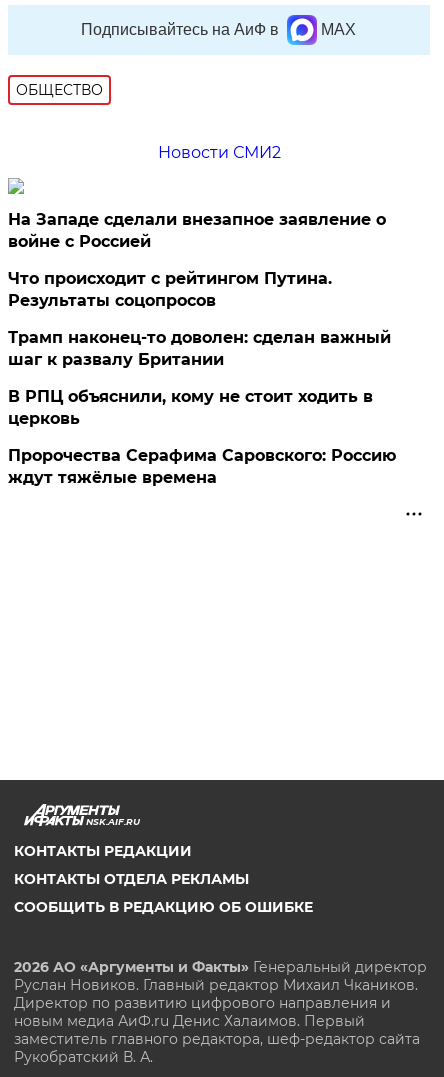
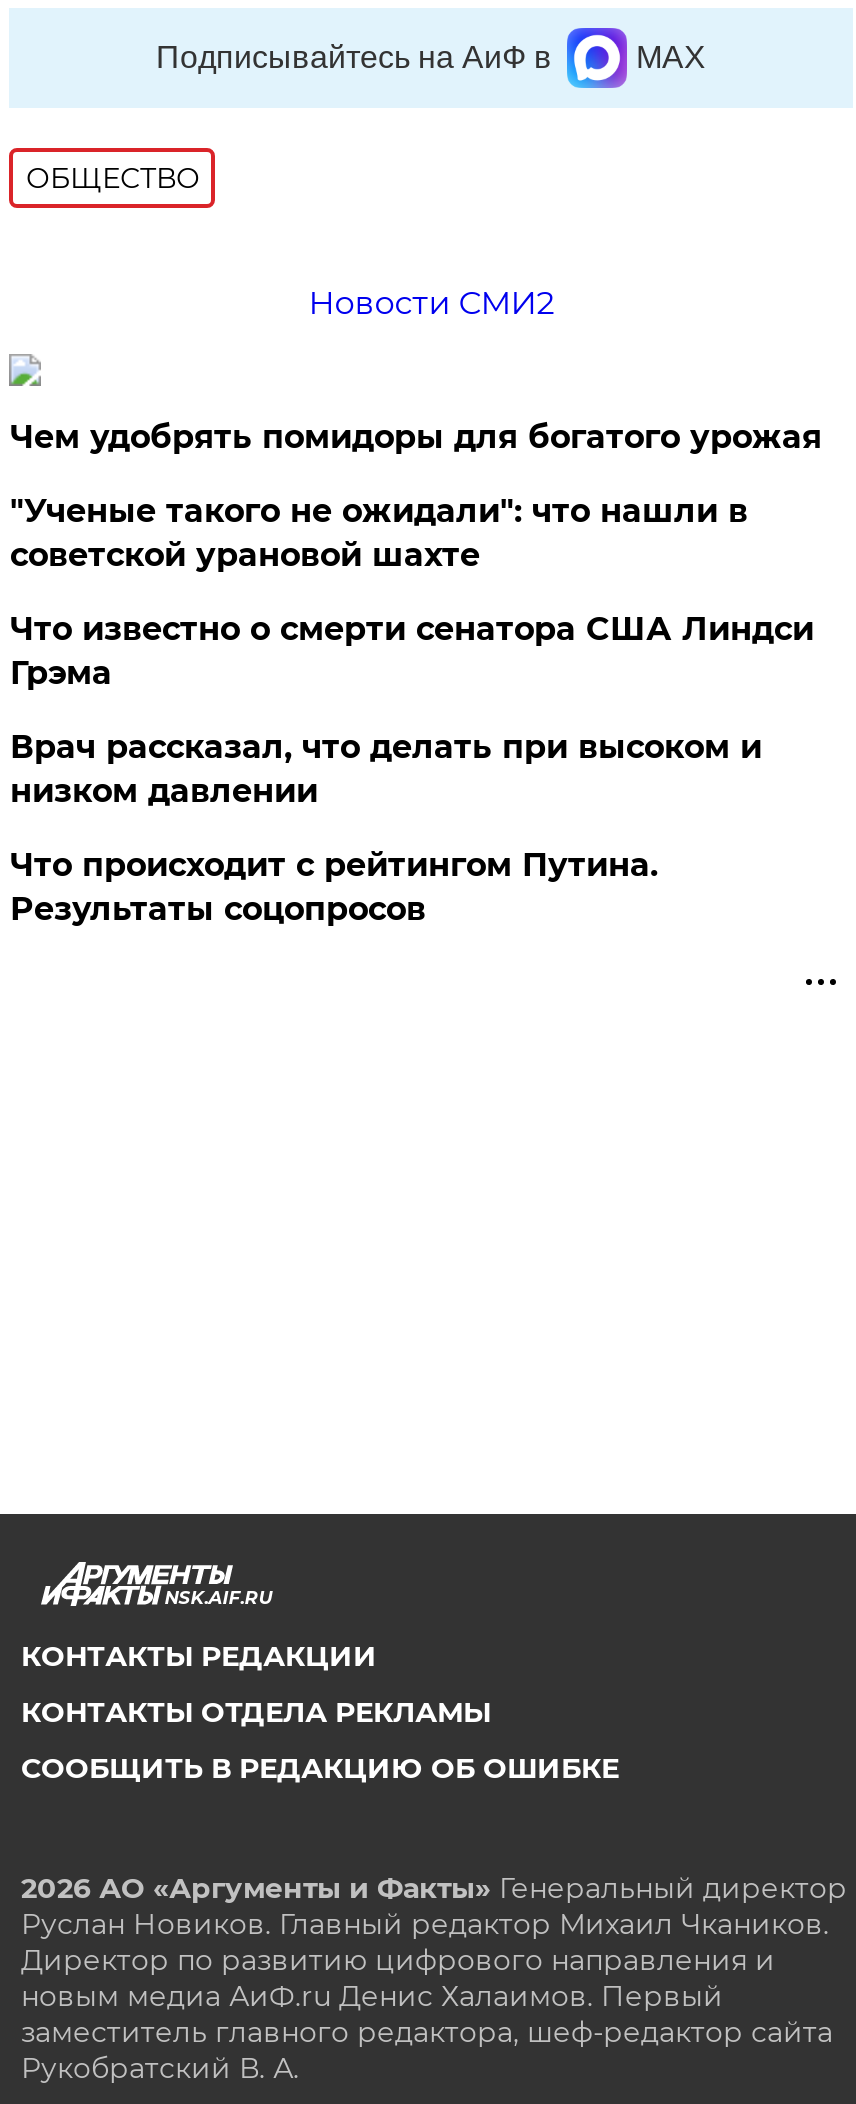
[8,210,386,251] На Западе сделали внезапное заявление о | войне с Россией -> [10,418,822,810] Чем удобрять помидоры для богатого урожая | "Ученые такого не ожидали": что нашли в | советской урановой шахте | Что известно о смерти сенатора США Линдси | Грэма | Врач рассказал, что делать при высоком и | низком давлении
moved [8,269,332,310] -> [10,846,658,928]: Что происходит с рейтингом Путина. | Результаты соцопросов
[8,328,396,487] Трамп наконец-то доволен: сделан важный | шаг к развалу Британии | В РПЦ объяснили, кому не стоит ходить в | церковь | Пророчества Серафима Саровского: Россию | ждут тяжёлые времена -> none

